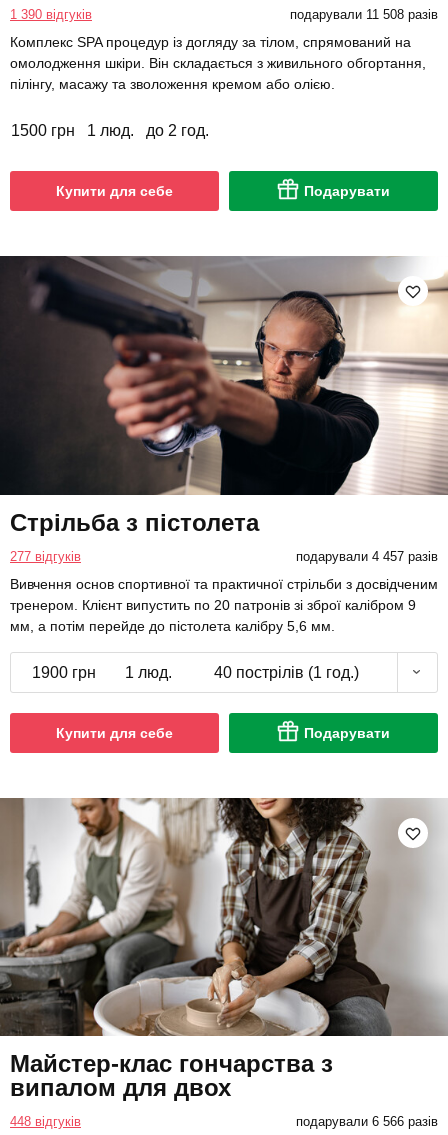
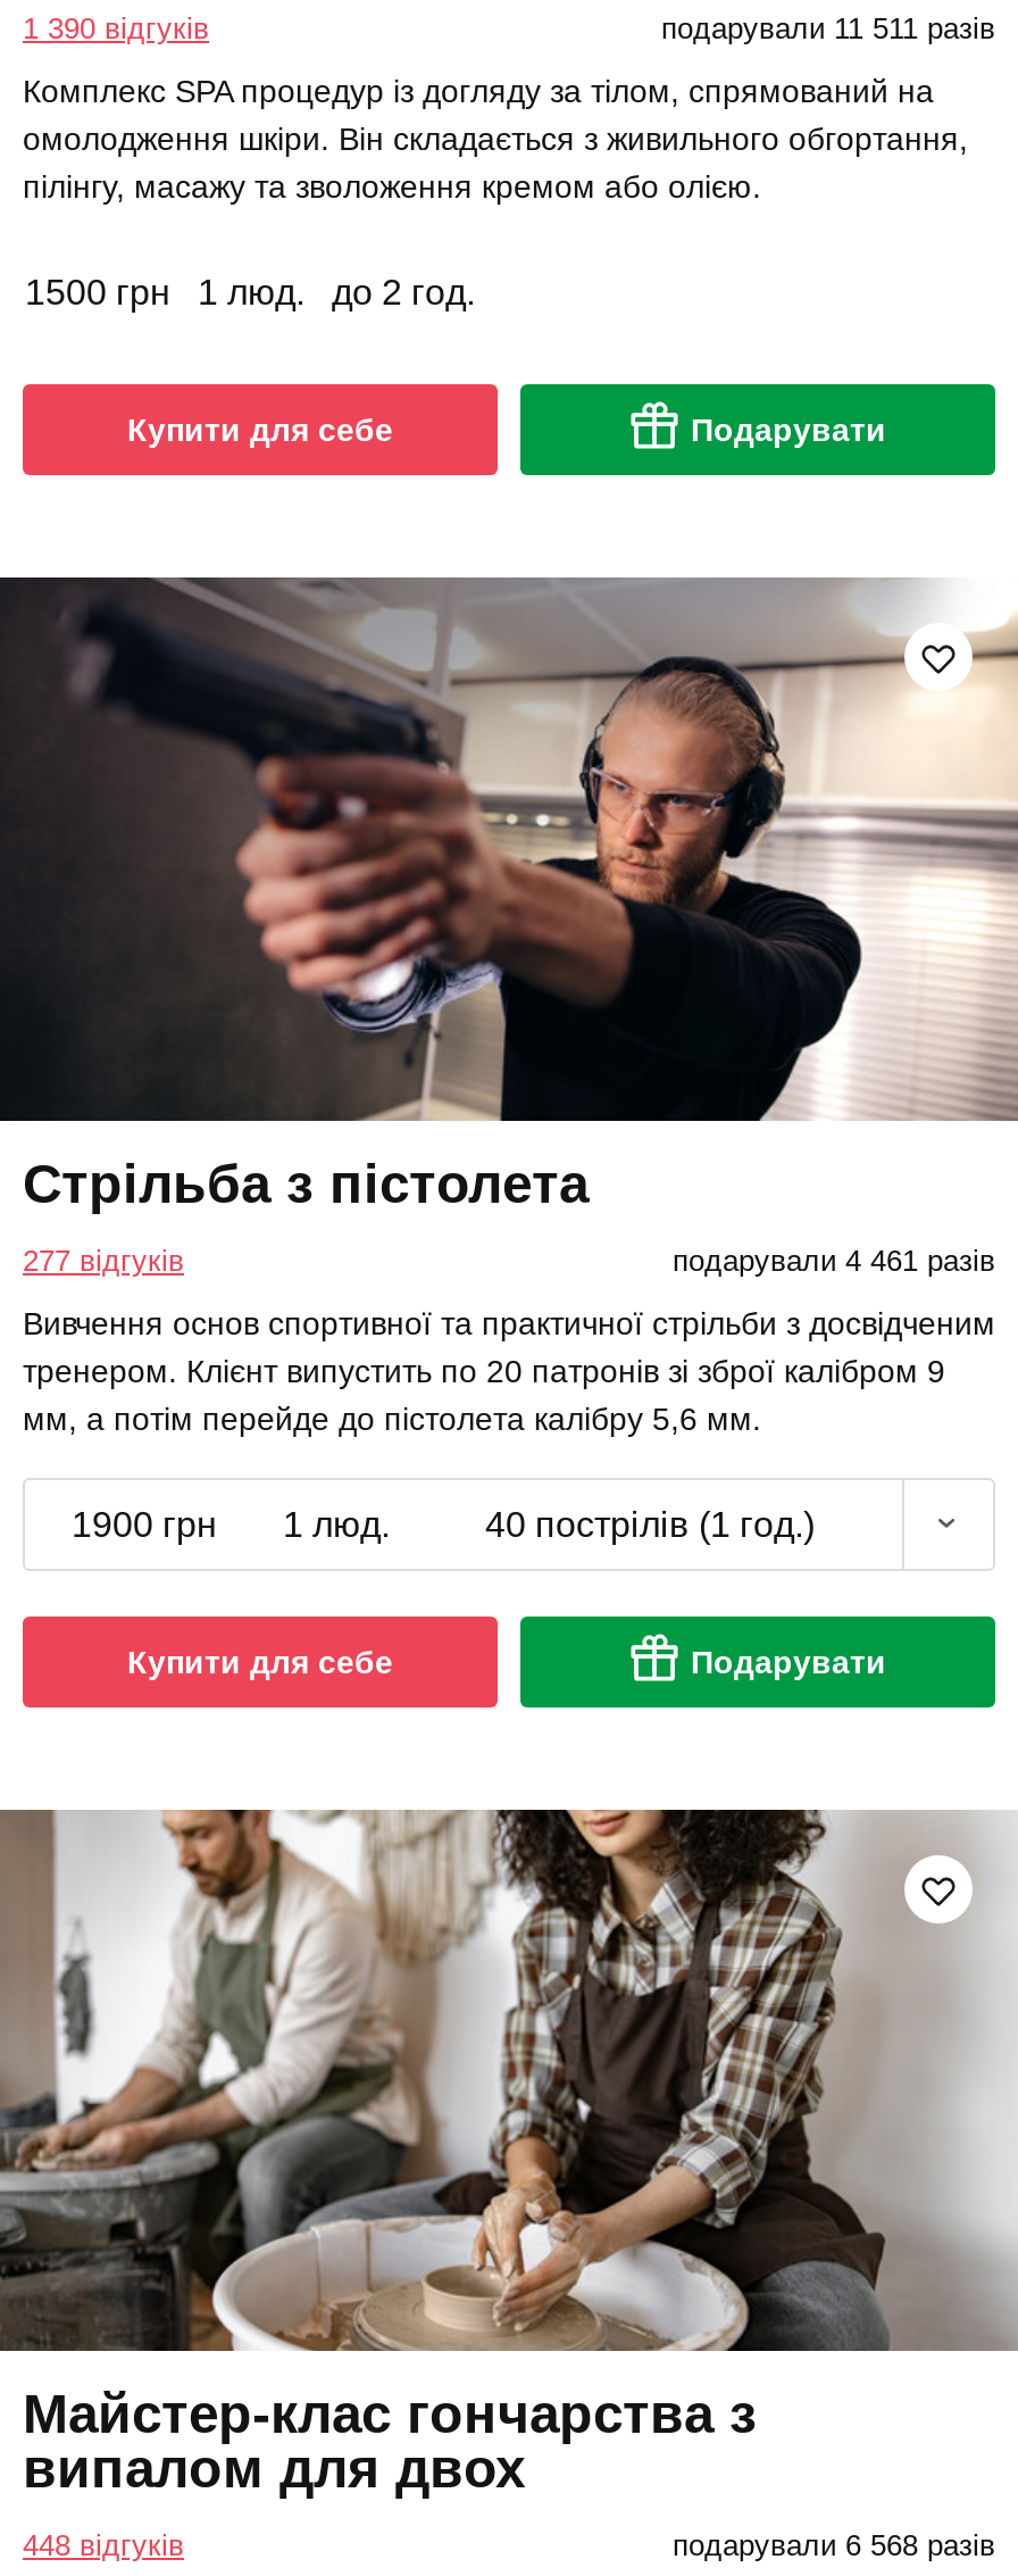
[290,7,438,22] подарували 11 508 разів -> [661,12,995,46] подарували 11 511 разів
[296,549,438,564] подарували 4 457 разів -> [673,1243,995,1277] подарували 4 461 разів
[296,1114,438,1129] подарували 6 566 разів -> [673,2529,995,2563] подарували 6 568 разів

